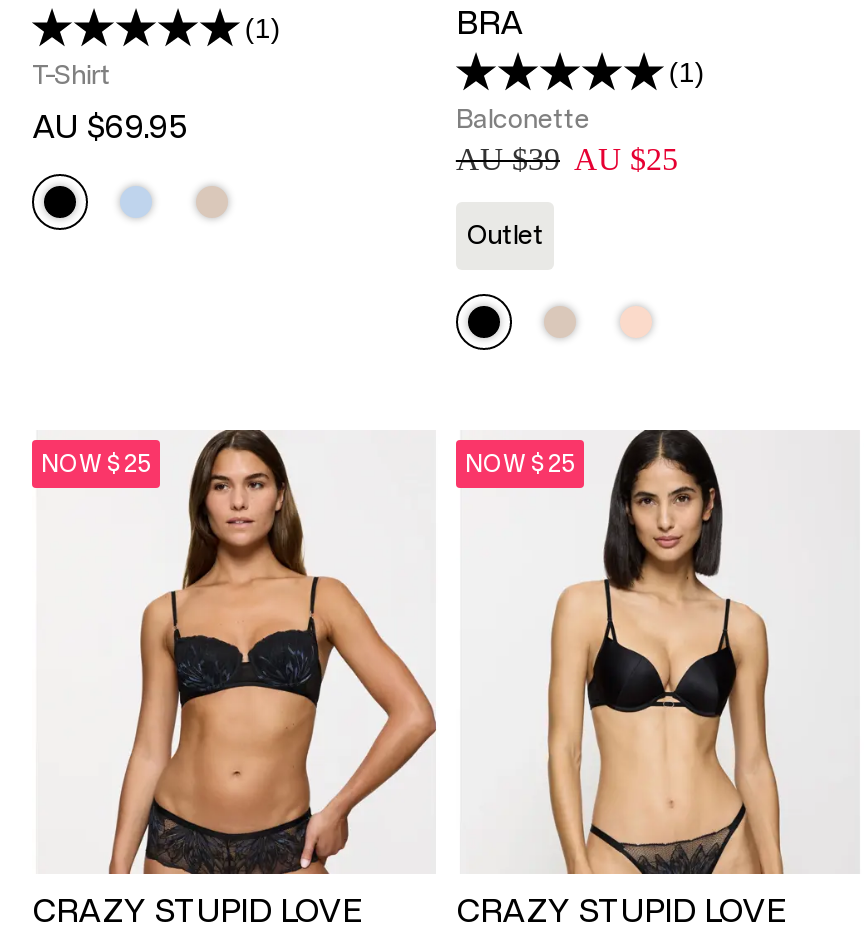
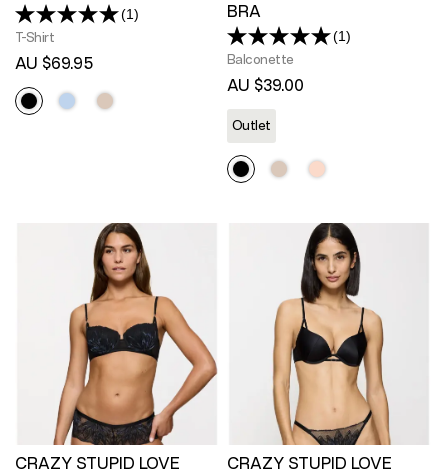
[456,143,678,177] AU $39 AU $25 -> [227,77,304,94] AU $39.00
[41,453,151,477] NOW $25 -> none
[465,453,575,477] NOW $25 -> none

